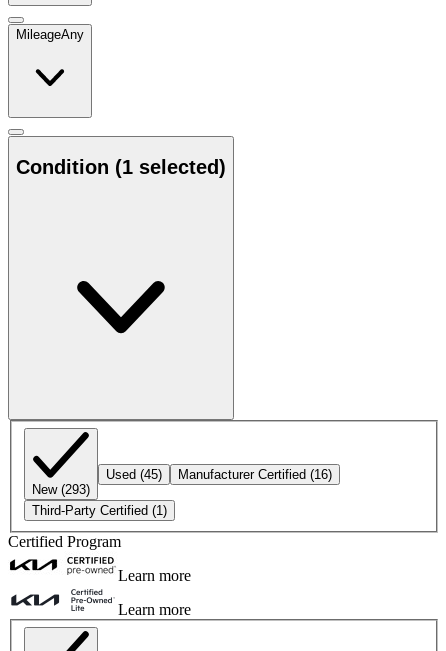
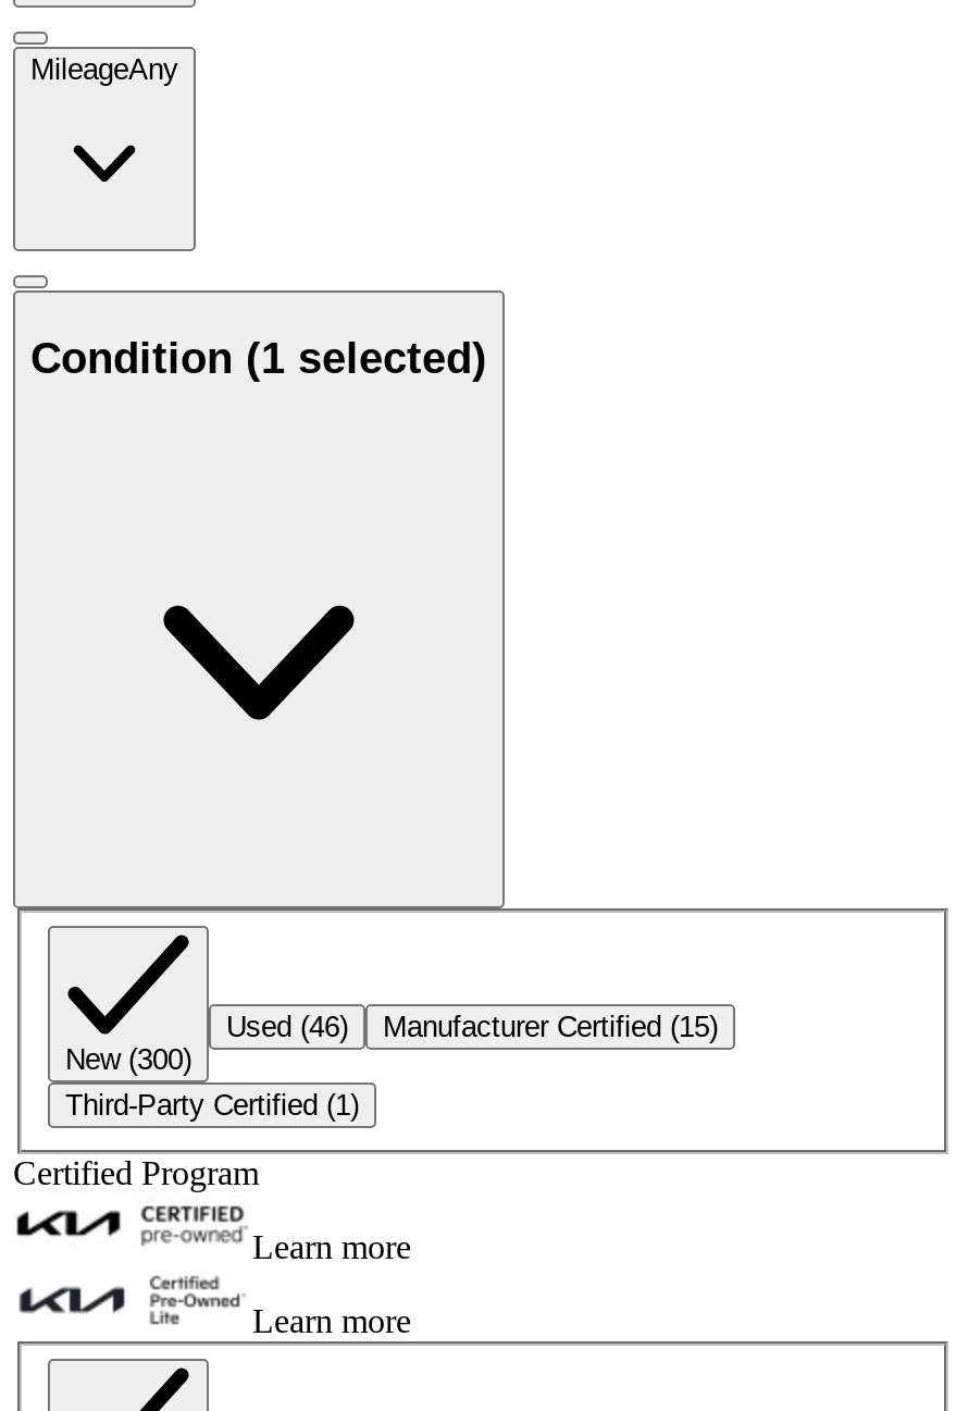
[106,467,162,482] Used (45) -> [226,1011,348,1044] Used (46)
[178,467,332,482] Manufacturer Certified (16) -> [383,1011,718,1044] Manufacturer Certified (15)
[32,482,90,497] New (293) -> [65,1044,191,1076] New (300)

